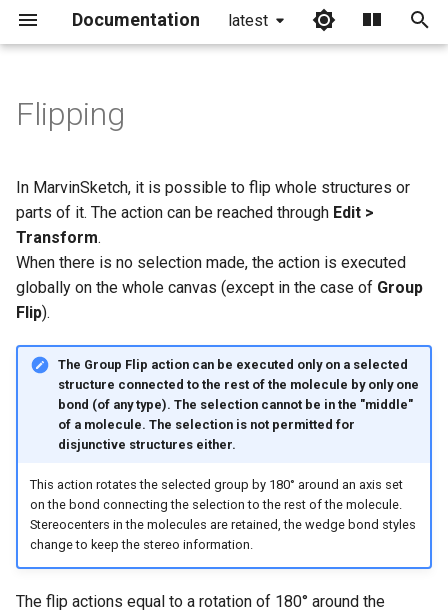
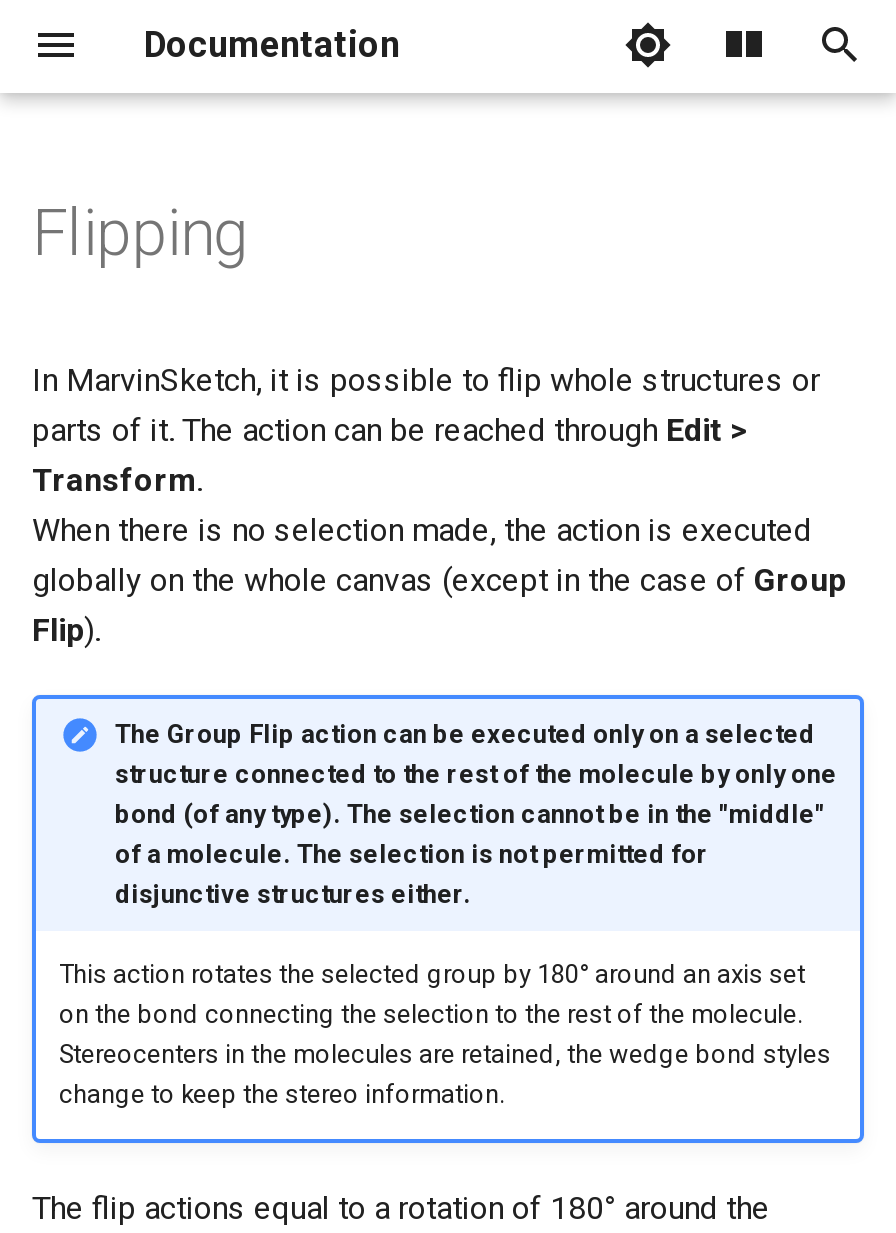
[228,11,268,30] latest -> none

